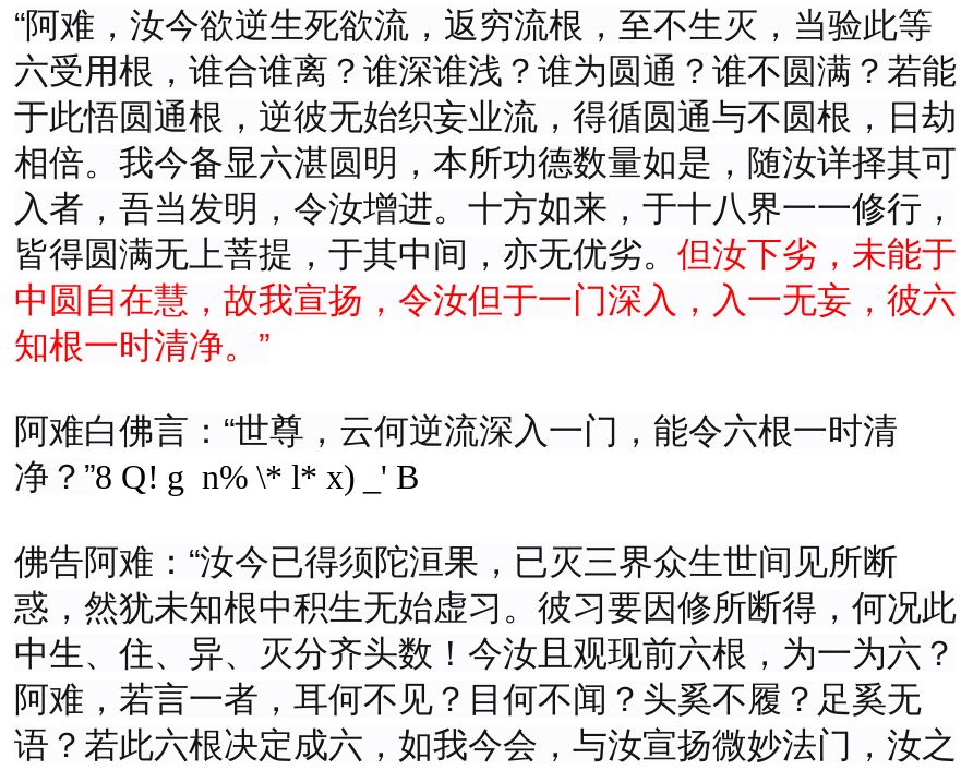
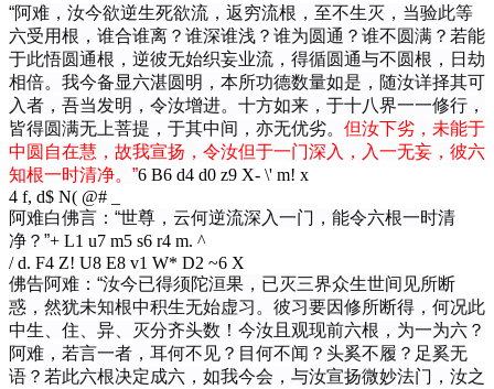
[14,327,269,364] 知根一时清净。” -> [9,165,309,206] 知根一时清净。” 6 B6 d4 d0 z9 X- \' m! x | 4 f, d$ N( @# _
[14,458,420,495] 净？”8 Q! g n% \* l* x) _' B -> [9,231,245,272] 净？” + L1 u7 m5 s6 r4 m. ^ | / d. F4 Z! U8 E8 v1 W* D2 ~6 X

